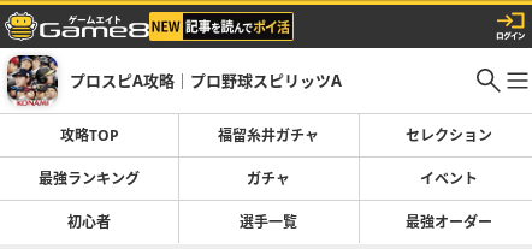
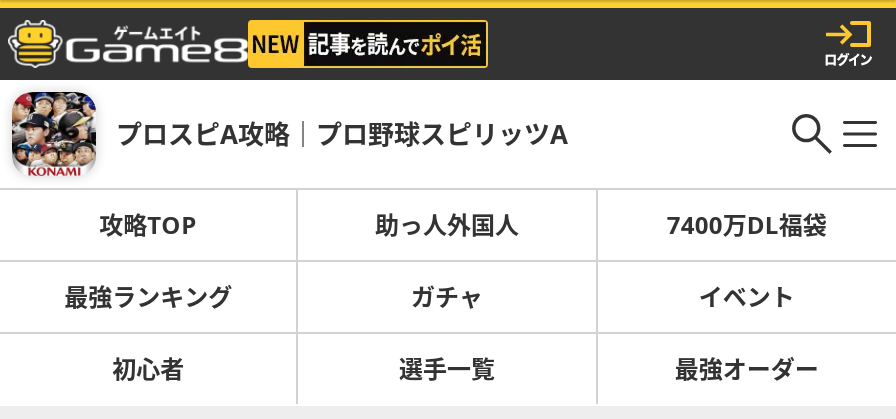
[218,125,493,146] 福留糸井ガチャ | セレクション -> [375,208,827,242] 助っ人外国人 | 7400万DL福袋

